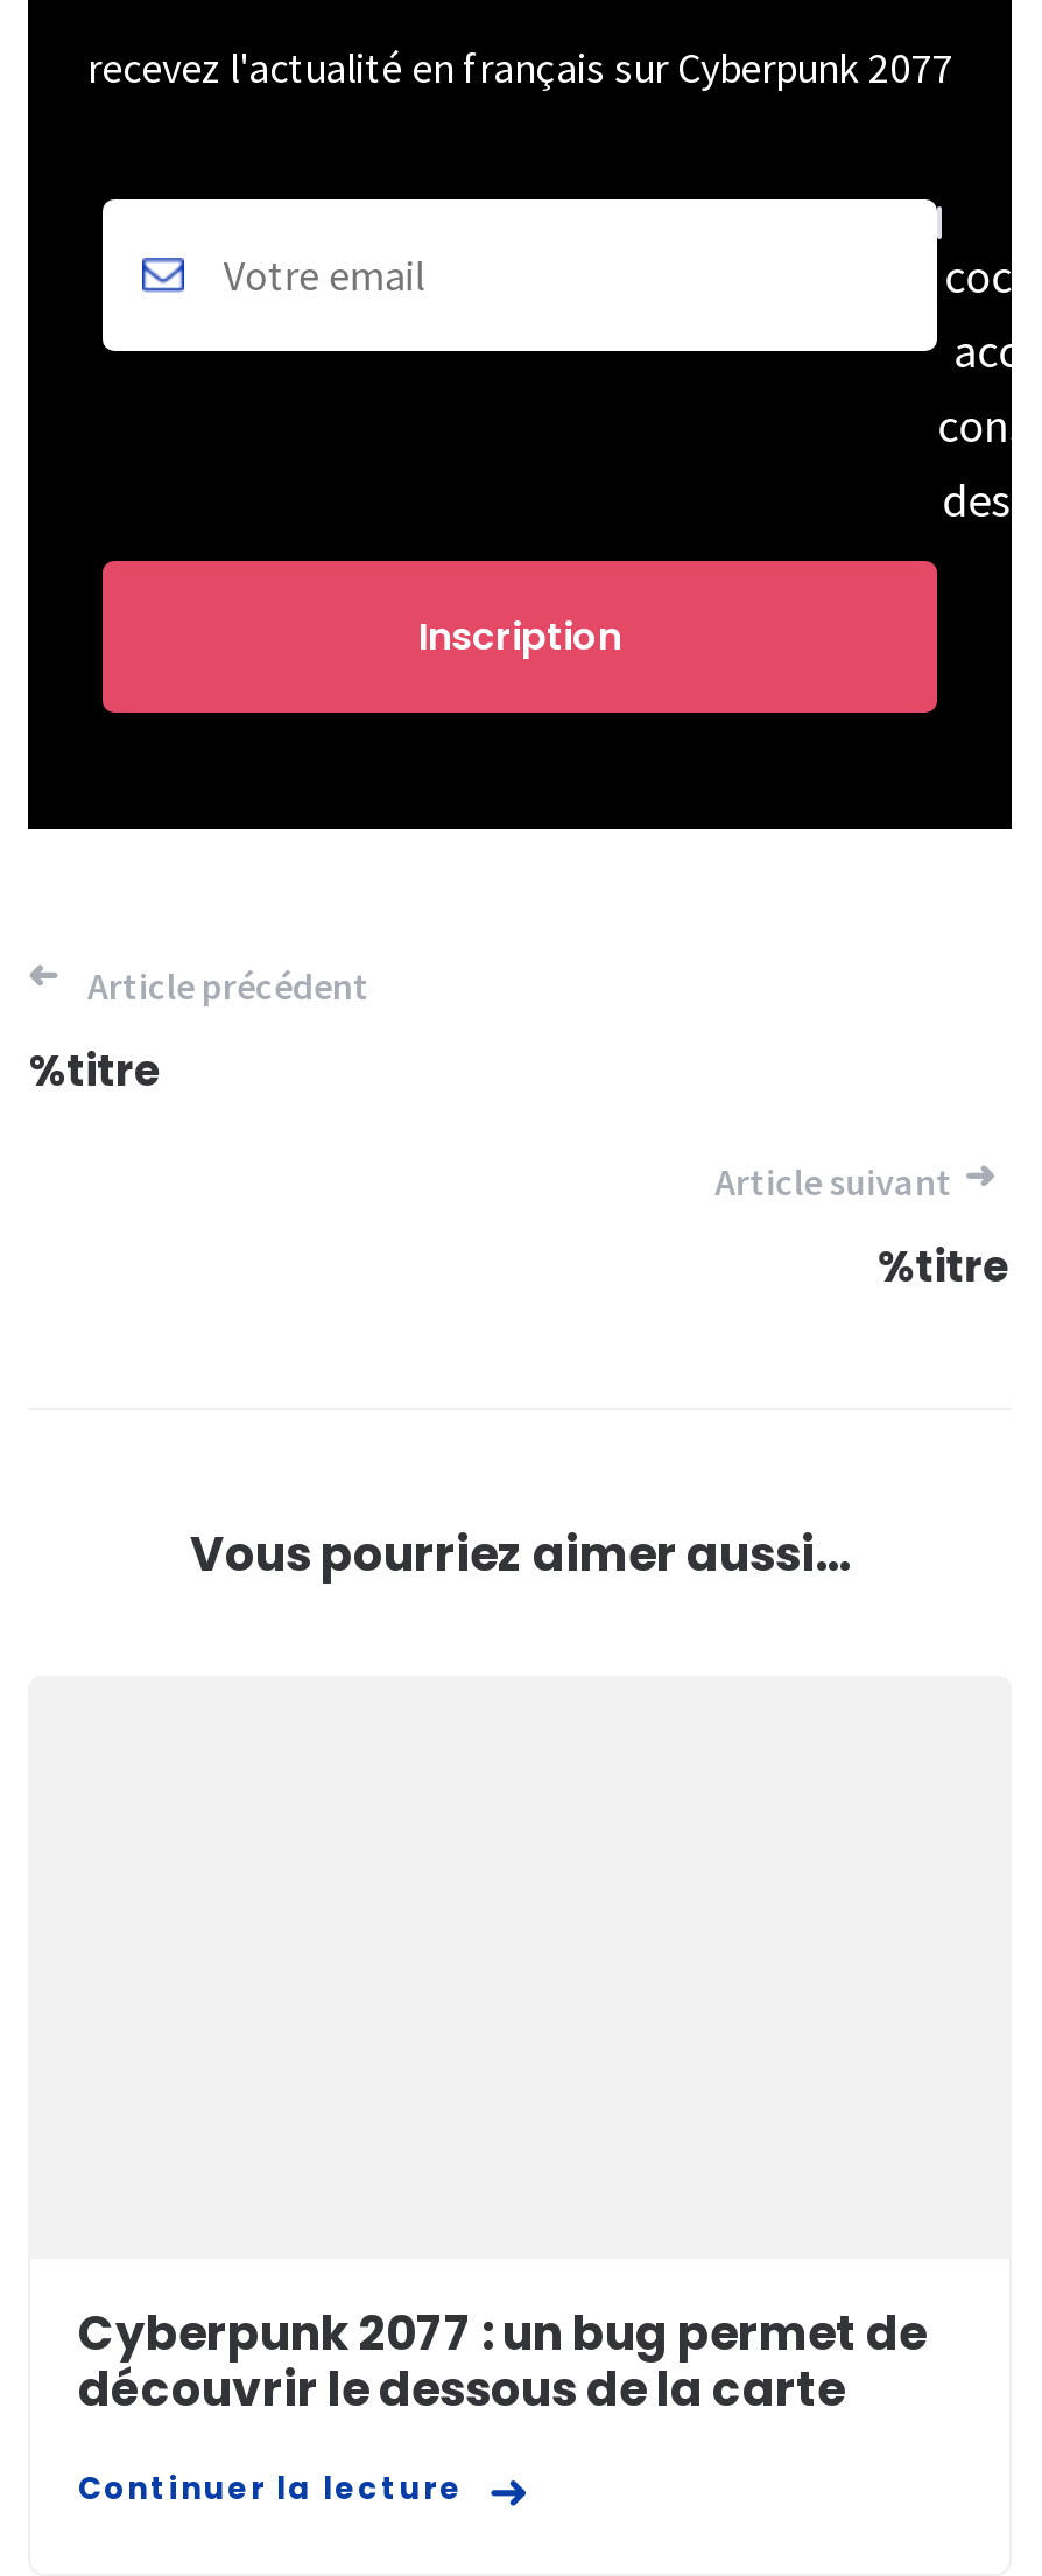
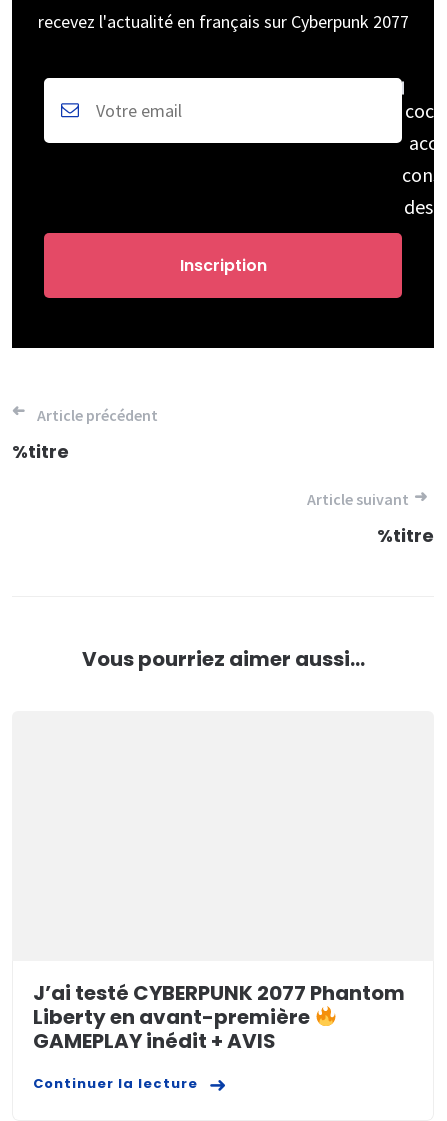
[78,2302,926,2423] Cyberpunk 2077 : un bug permet de | découvrir le dessous de la carte -> [33,979,405,1055] J’ai testé CYBERPUNK 2077 Phantom | Liberty en avant-première | GAMEPLAY inédit + AVIS

